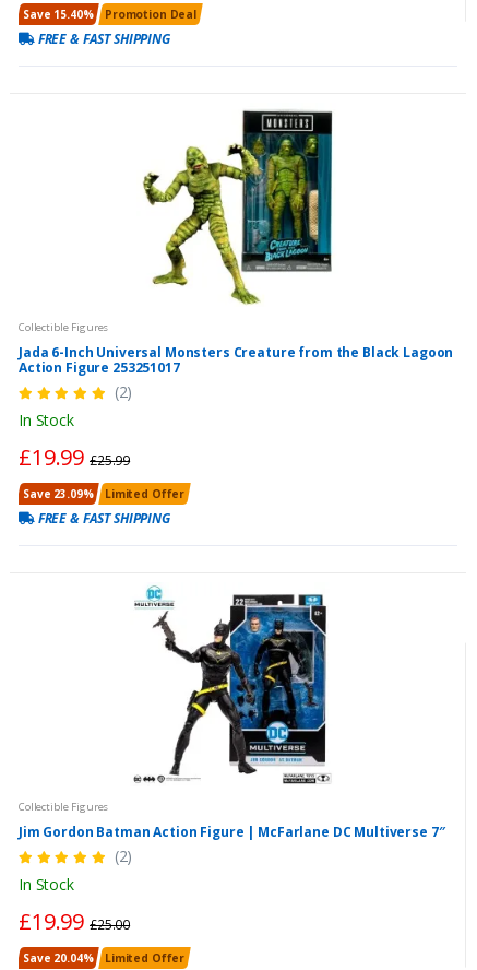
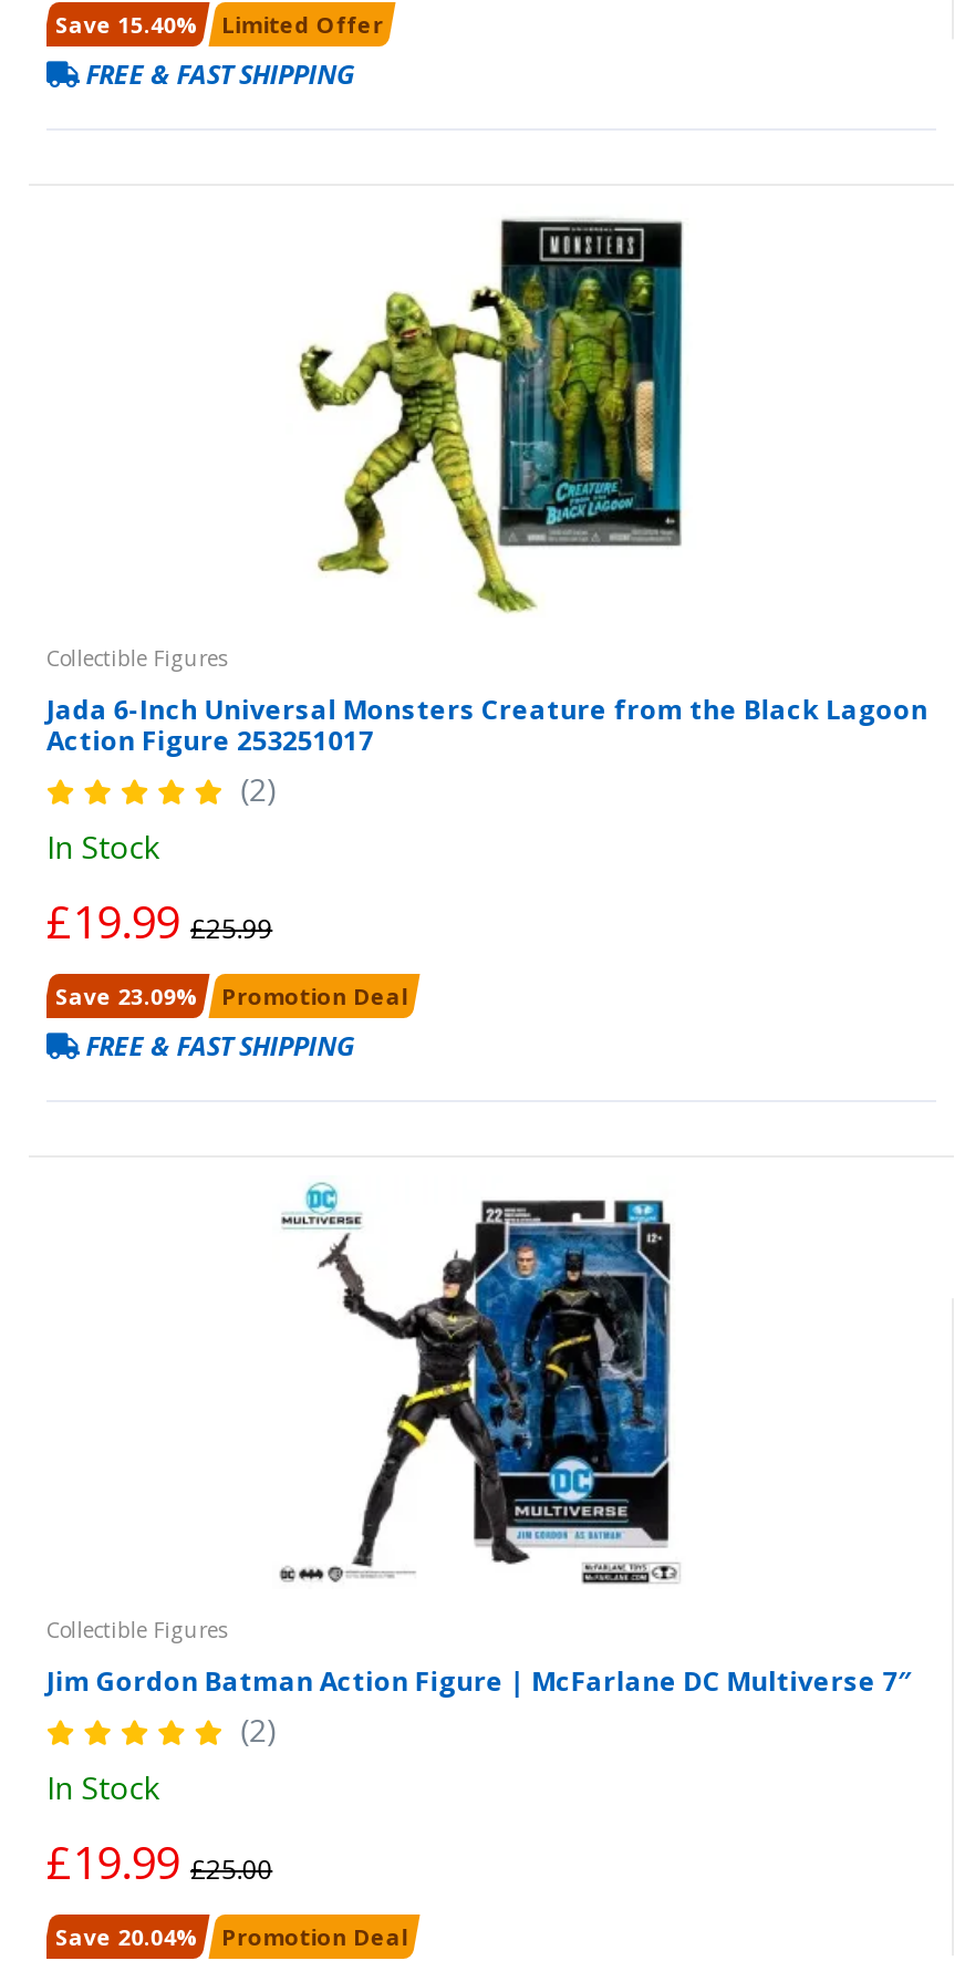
[105,7,197,22] Promotion Deal -> [222,10,384,41] Limited Offer
[105,487,185,502] Limited Offer -> [222,982,408,1013] Promotion Deal
[105,951,185,966] Limited Offer -> [222,1922,408,1953] Promotion Deal

